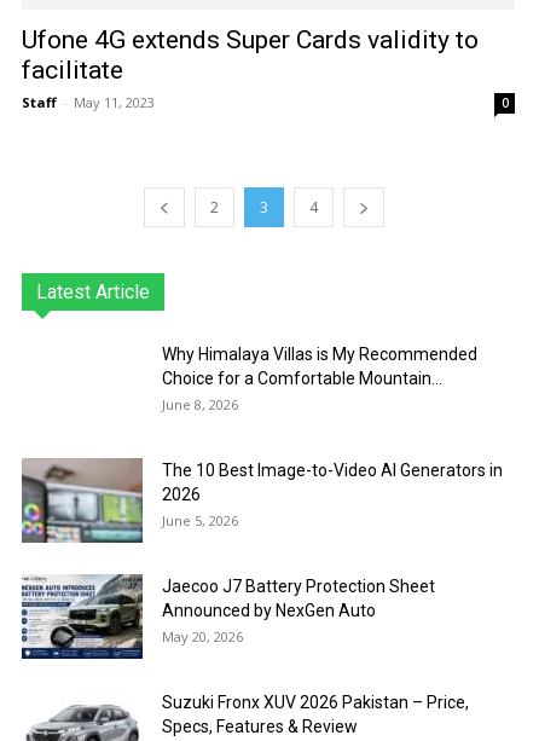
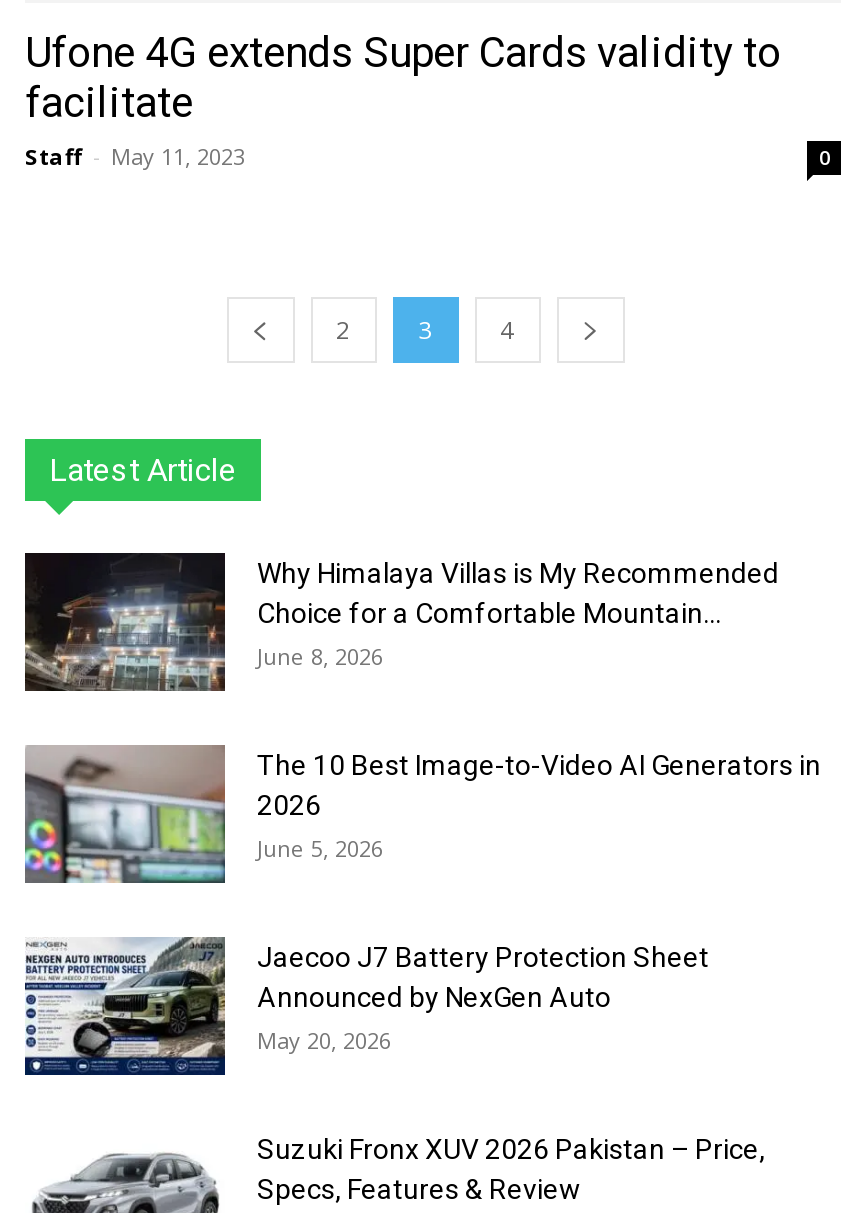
none -> [23,551,227,693] [image]

